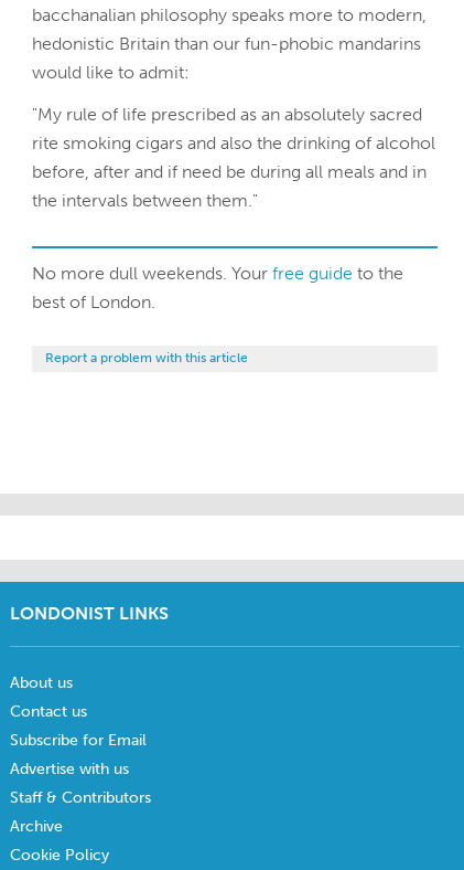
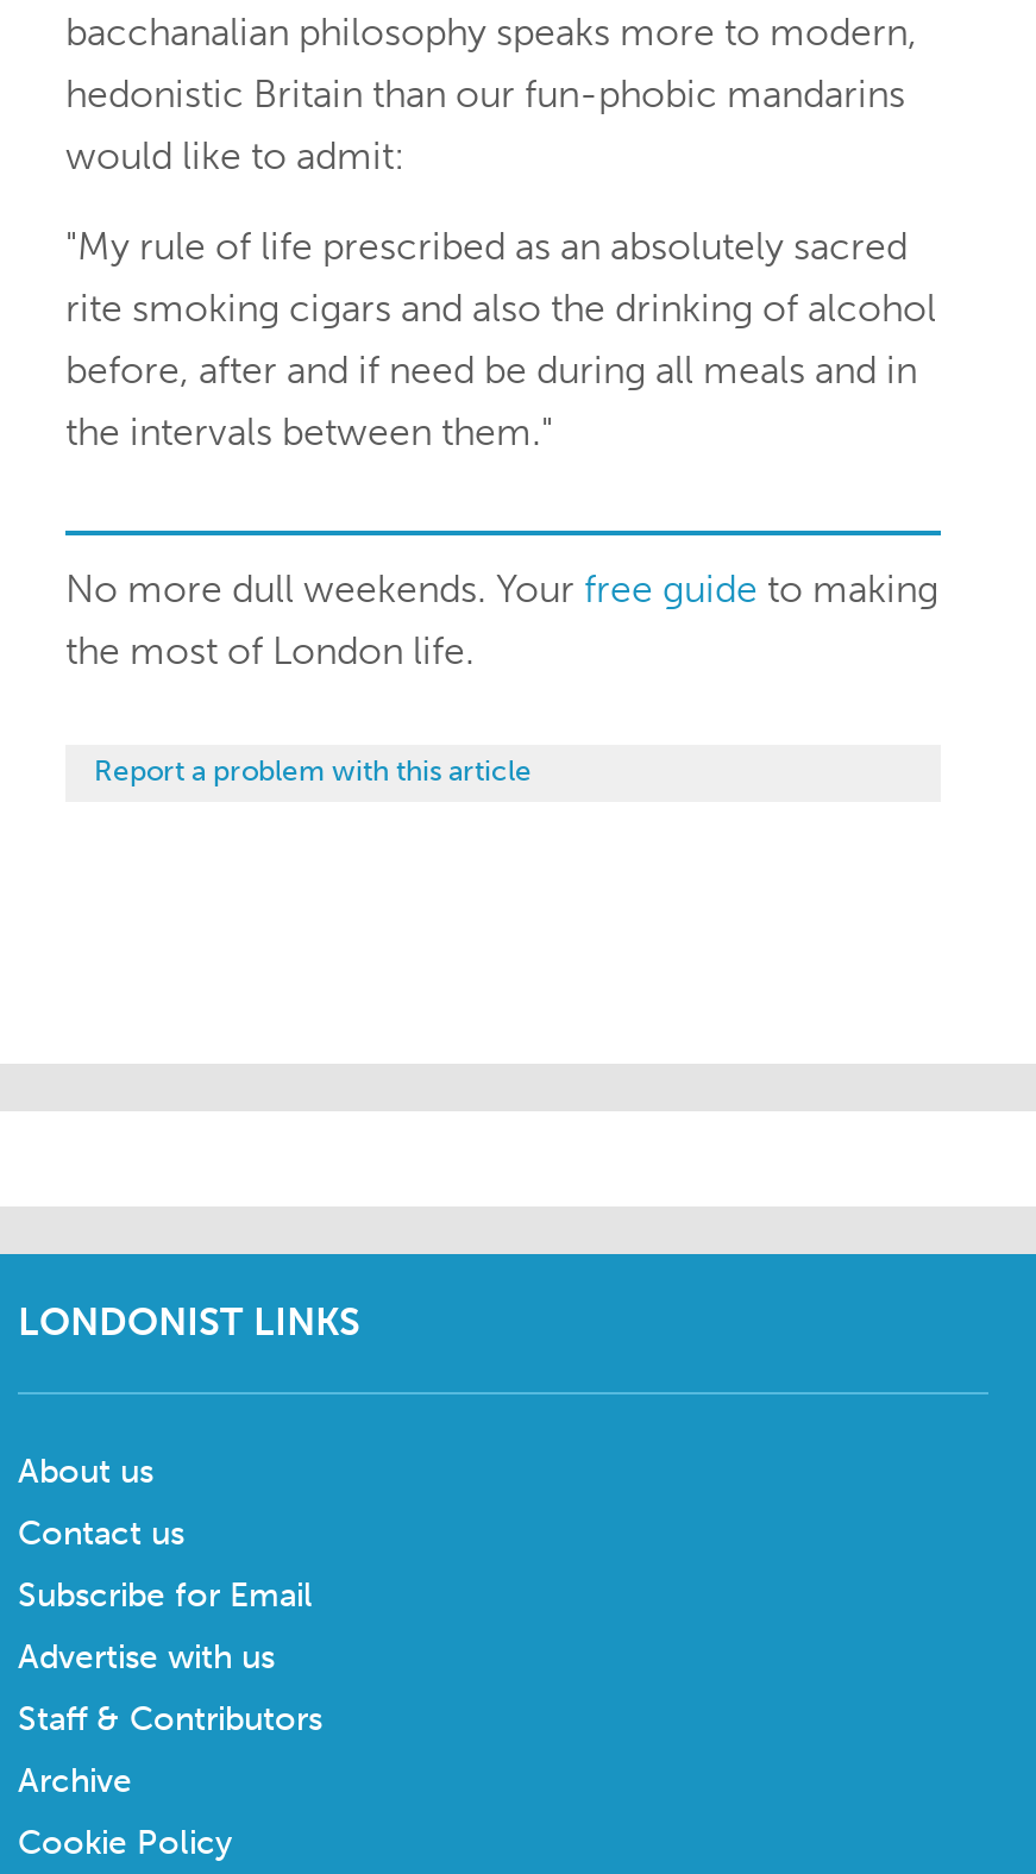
[32,263,403,312] No more dull weekends. Your free guide to the | best of London. -> [65,566,938,673] No more dull weekends. Your free guide to making | the most of London life.

